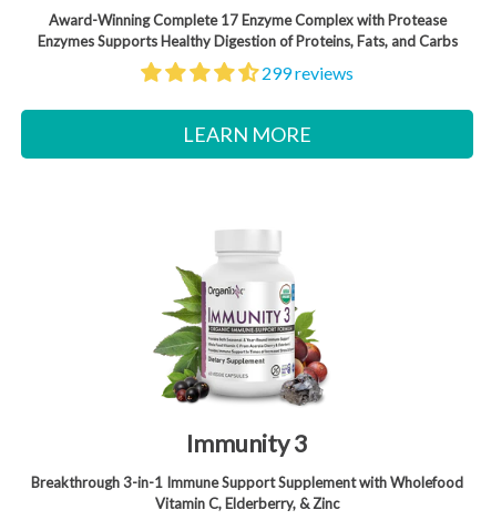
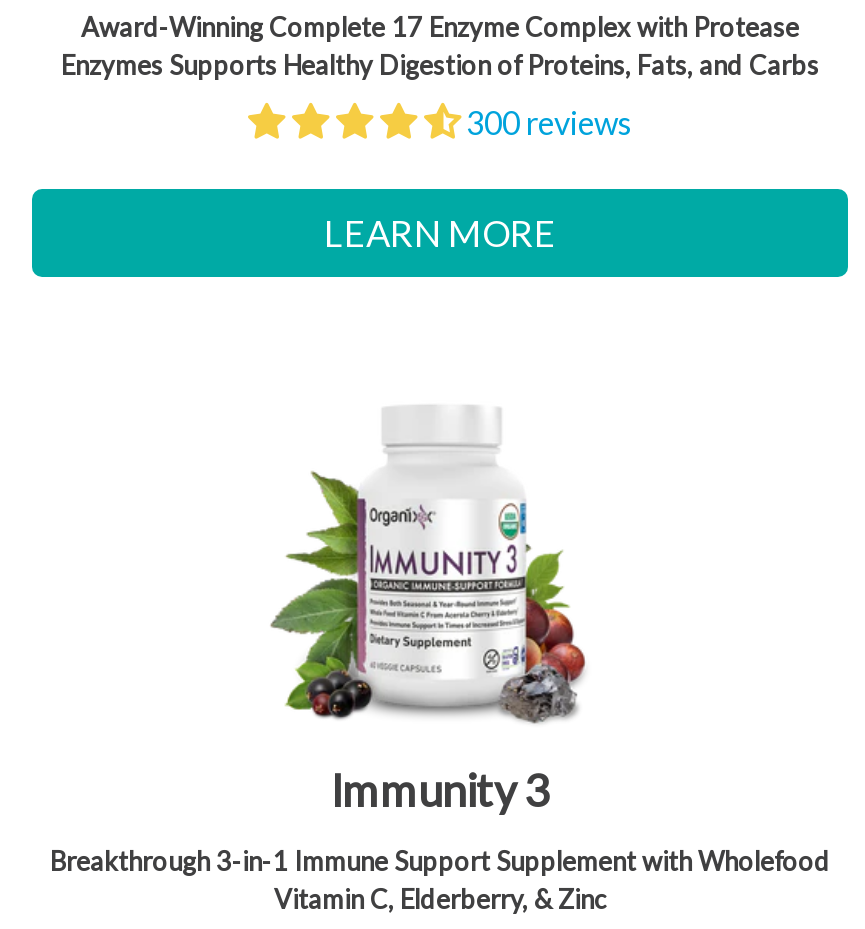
[262,62,354,83] 299 reviews -> [466,103,632,141] 300 reviews

